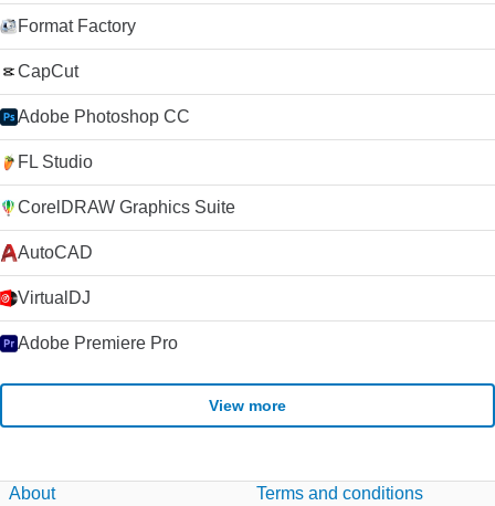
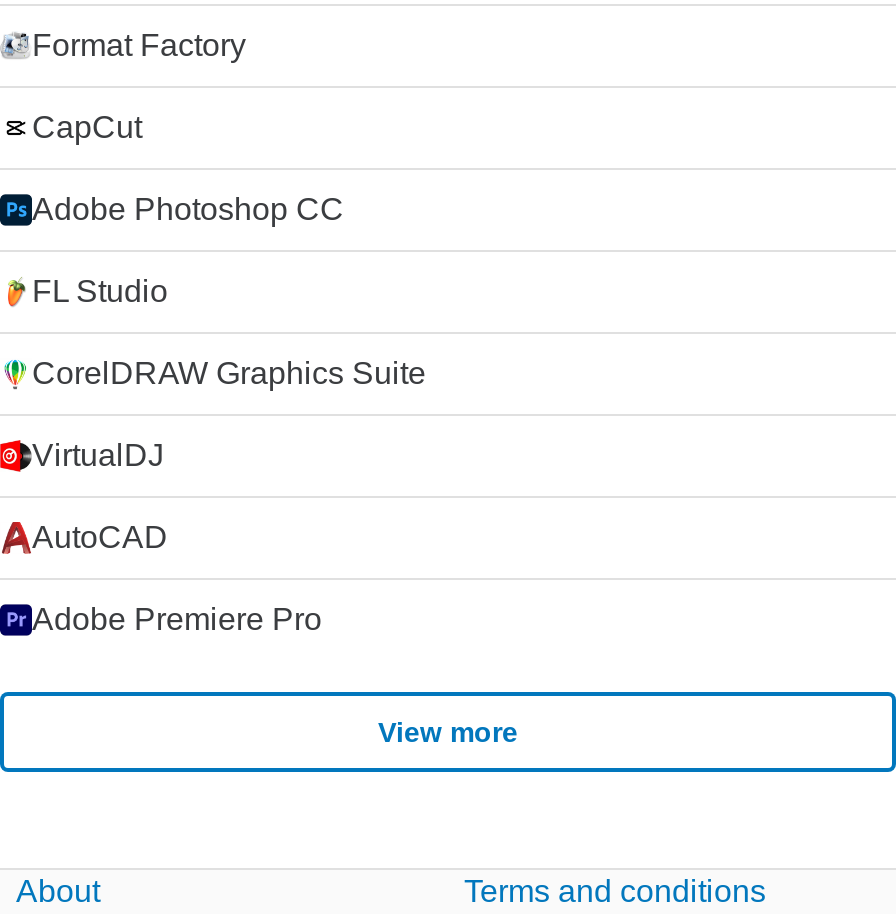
moved [18,243,93,262] -> [32,520,168,554]: AutoCAD
moved [18,288,91,307] -> [32,438,164,472]: VirtualDJ

